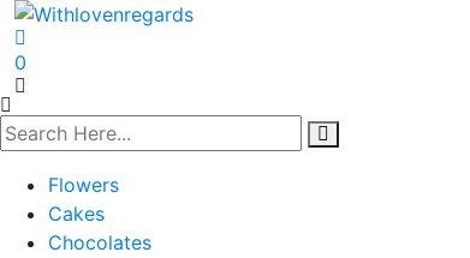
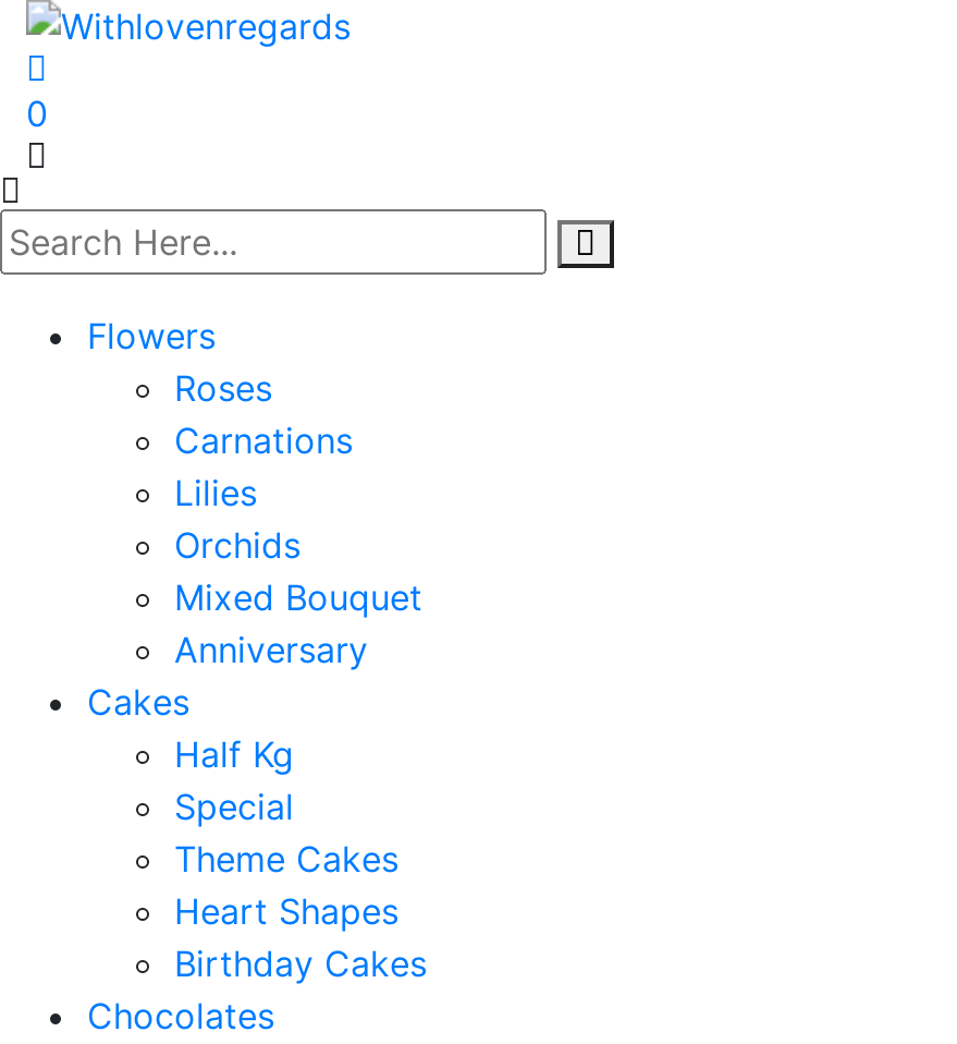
none -> [174,366,422,671] Roses | Carnations | Lilies | Orchids | Mixed Bouquet | Anniversary
none -> [174,732,427,985] Half Kg | Special | Theme Cakes | Heart Shapes | Birthday Cakes

